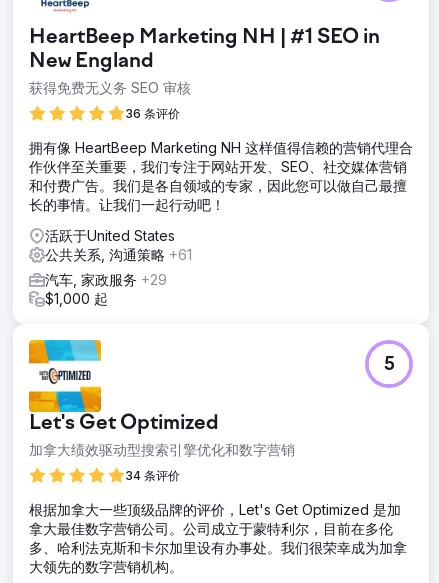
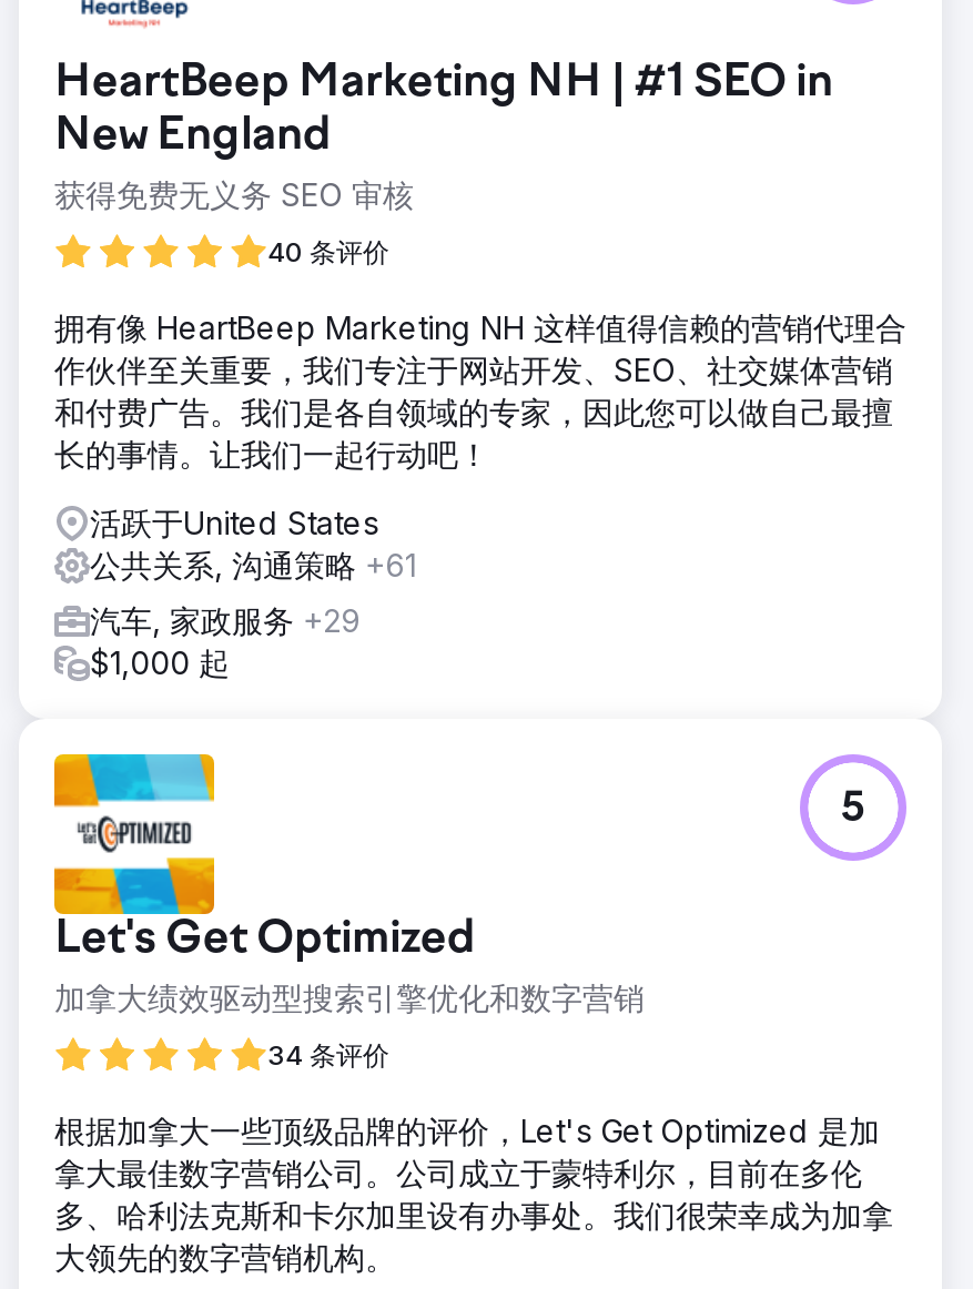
[125,106,180,121] 36 条评价 -> [267,234,389,268] 40 条评价

